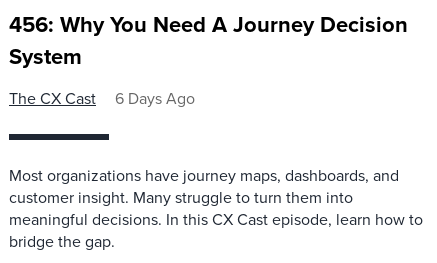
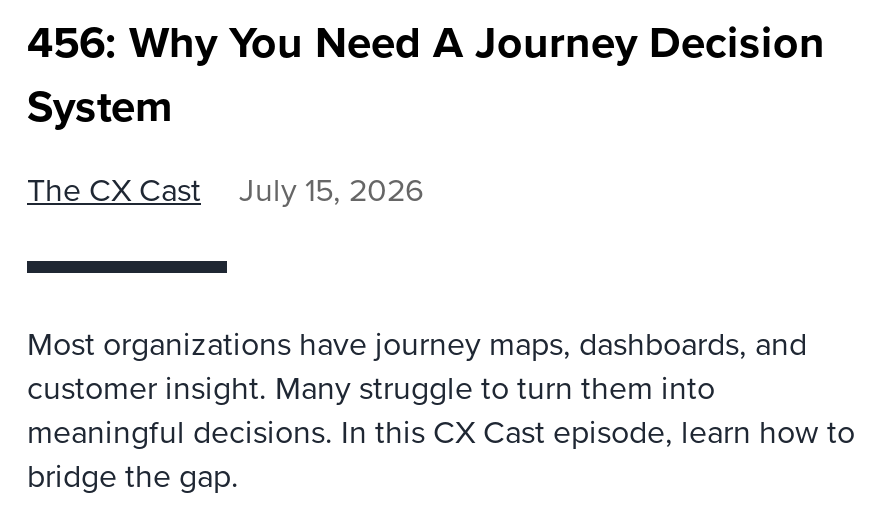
[9,87,195,110] The CX Cast 6 Days Ago -> [27,167,423,213] The CX Cast July 15, 2026

